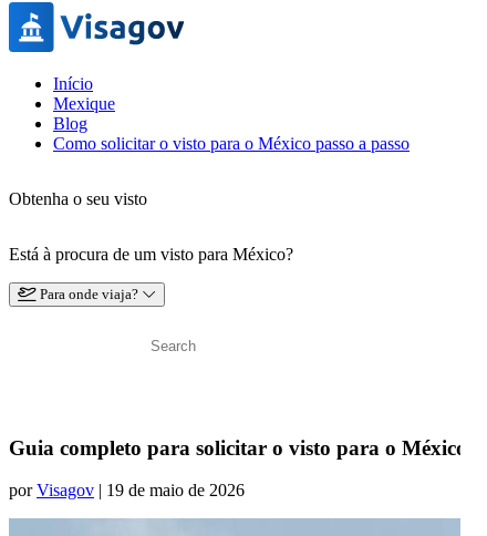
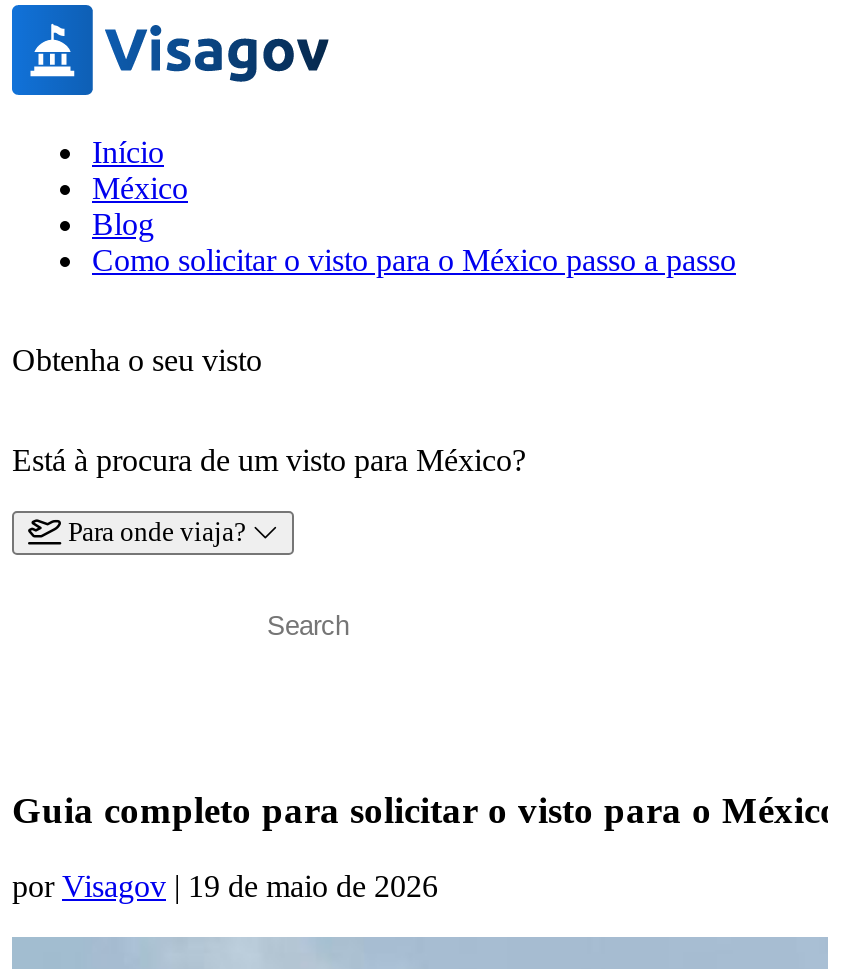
[53,94,115,113] Mexique -> [92,171,188,205] México

